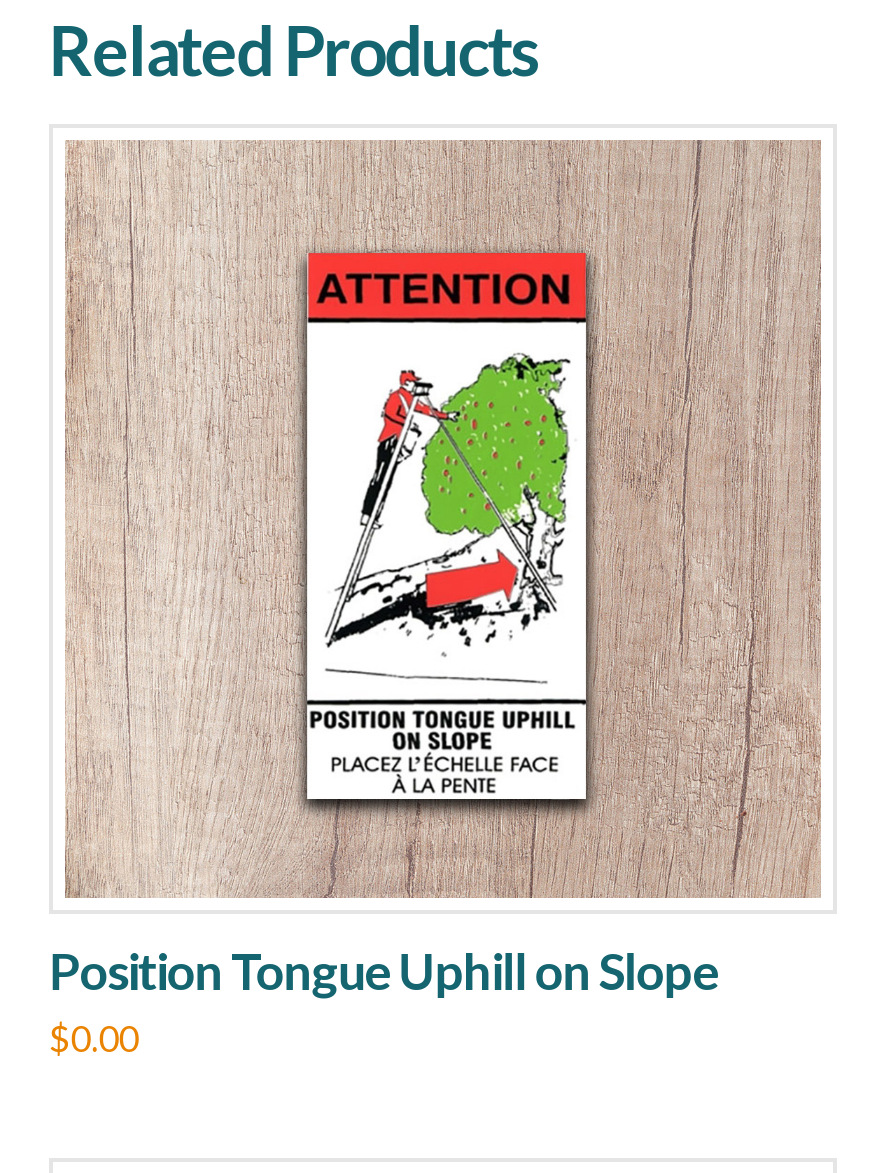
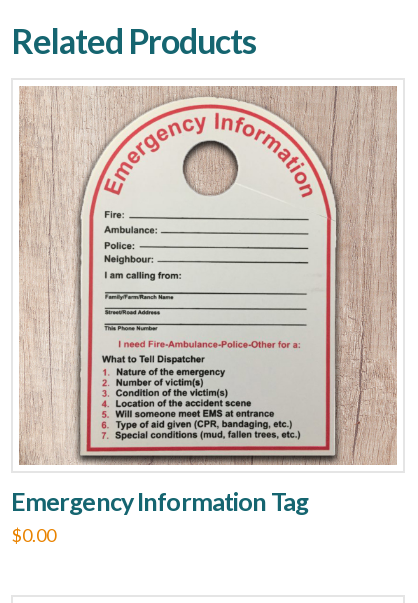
[49,164,718,999] [image] | Position Tongue Uphill on Slope -> [11,97,341,516] [image] | Emergency Information Tag

